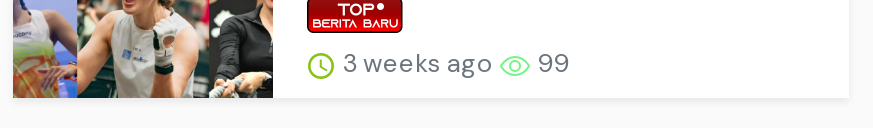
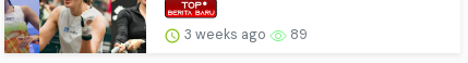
[337,46,569,80] 3 weeks ago 99 -> [181,25,308,44] 3 weeks ago 89

